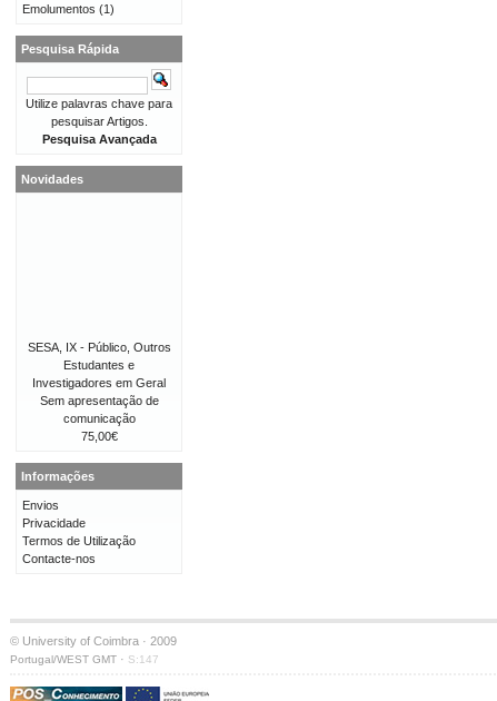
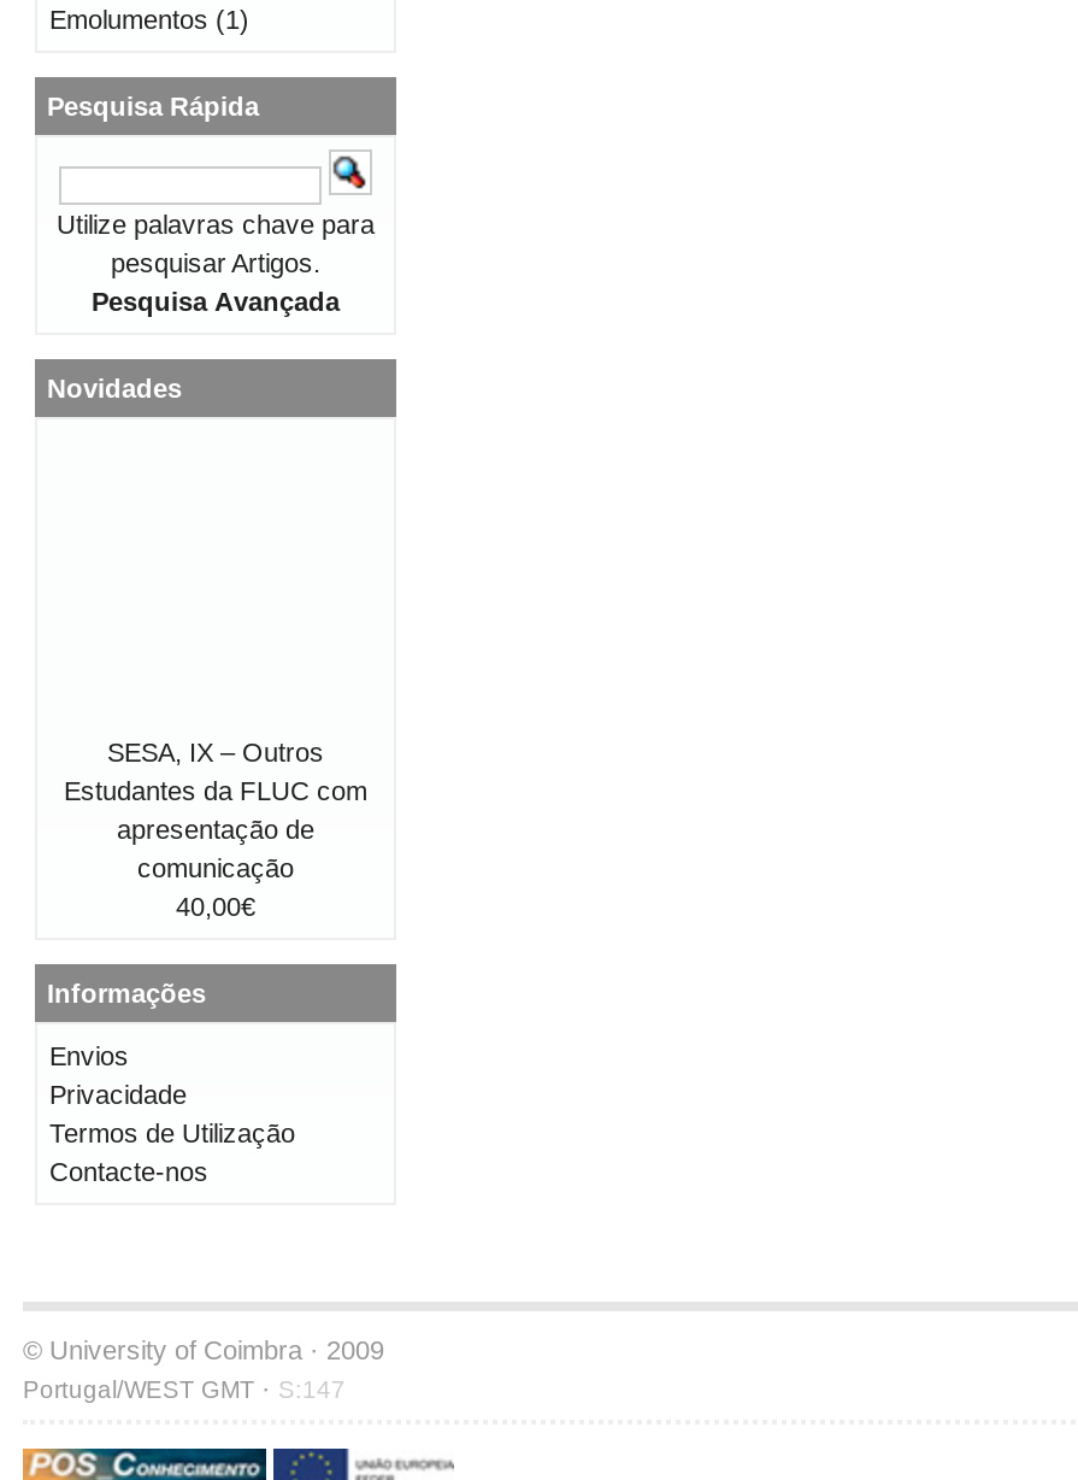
[27,340,171,407] SESA, IX - Público, Outros | Estudantes e | Investigadores em Geral | Sem apresentação de -> [64,738,367,844] SESA, IX – Outros | Estudantes da FLUC com | apresentação de
[81,430,117,443] 75,00€ -> [176,892,255,921] 40,00€

